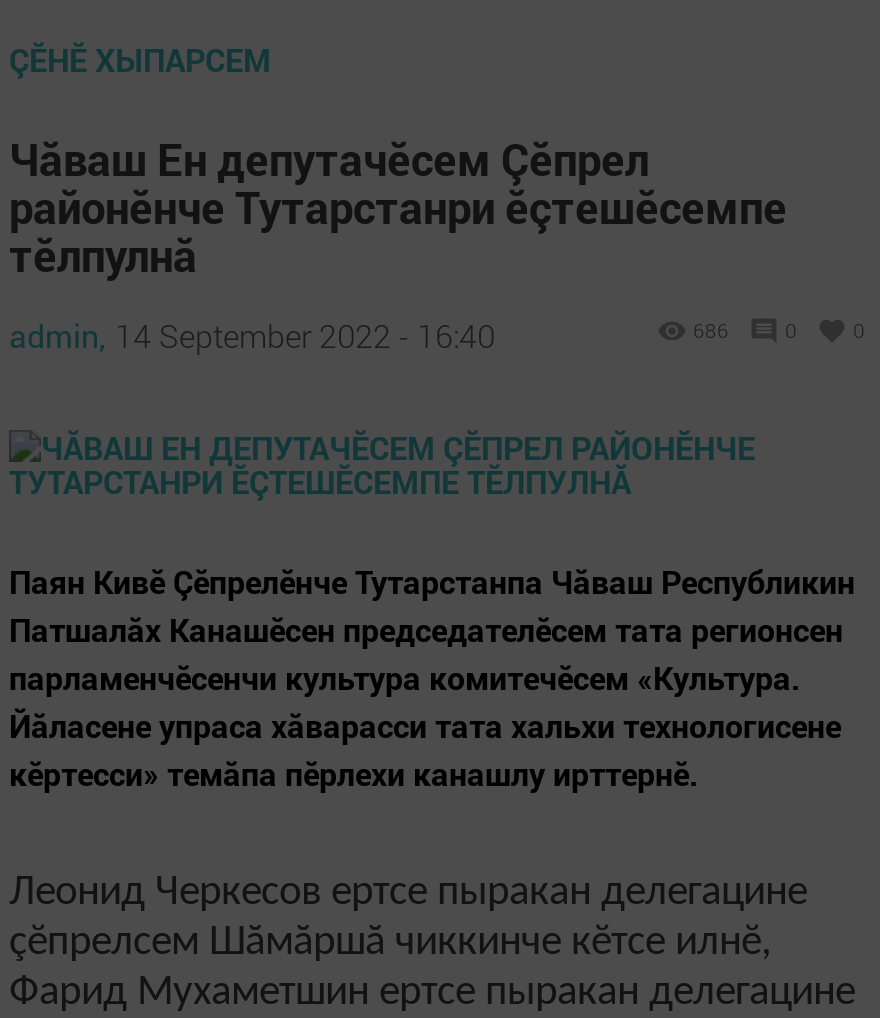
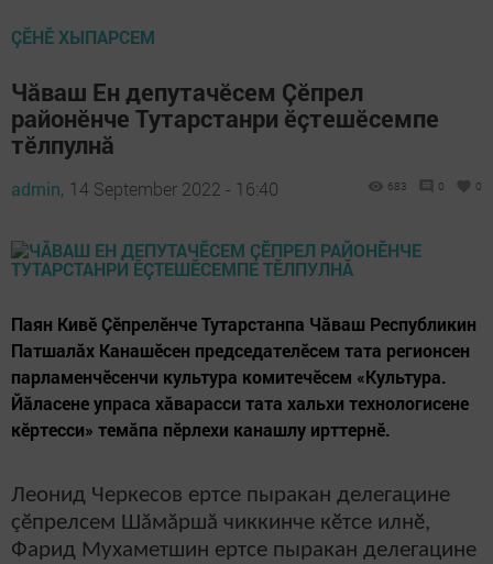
[693,317,729,343] 686 -> [387,179,407,193] 683

